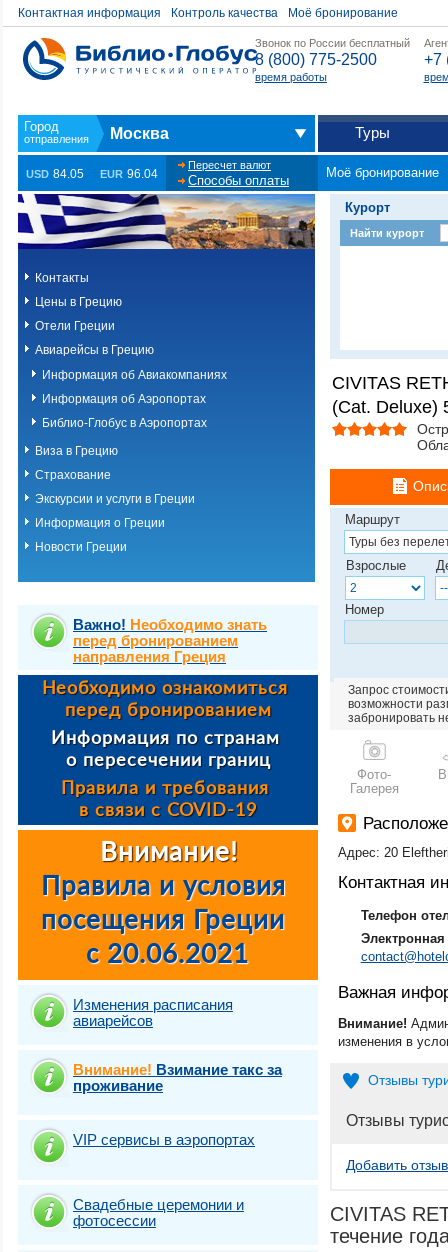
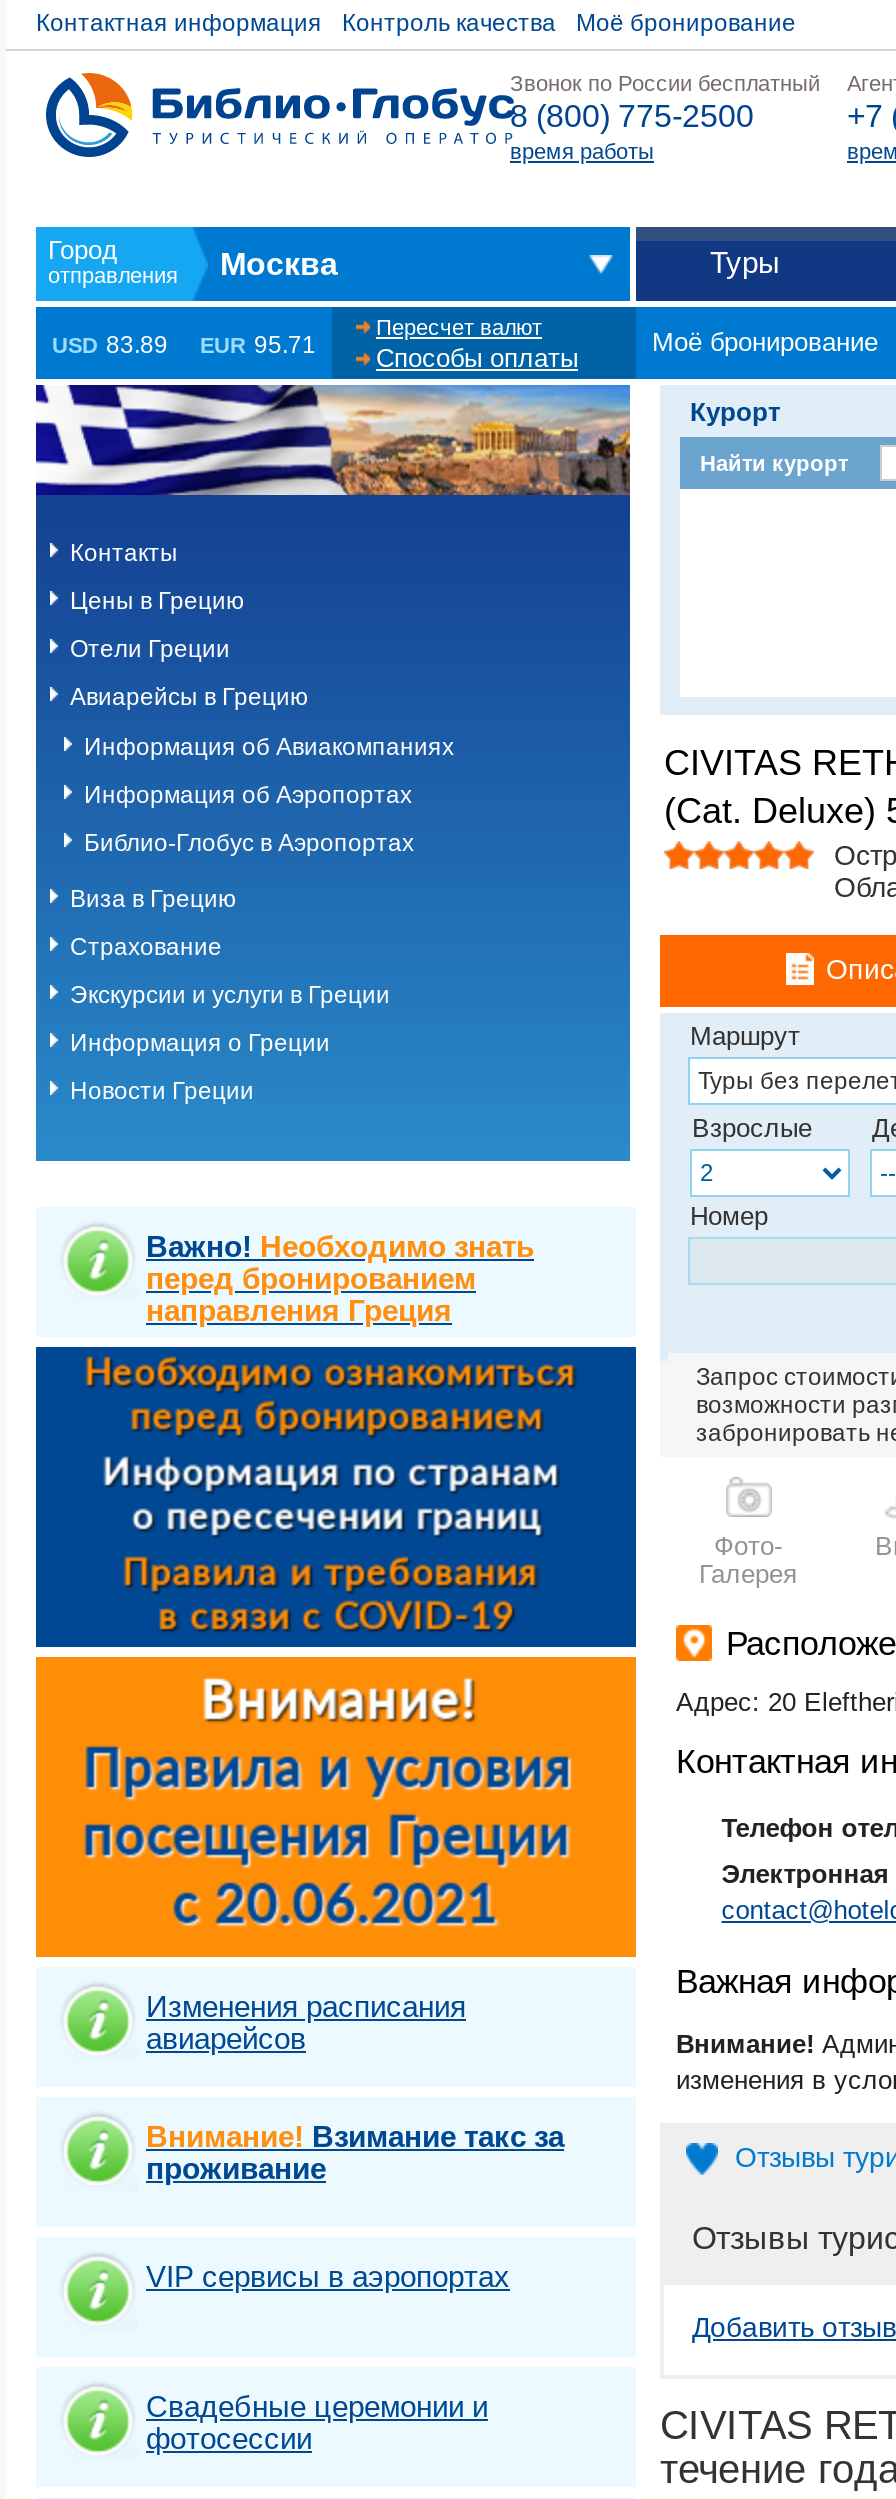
[26,167,84,181] USD 84.05 -> [52,331,168,359] USD 83.89
[100,167,158,181] EUR 96.04 -> [200,331,316,359] EUR 95.71

